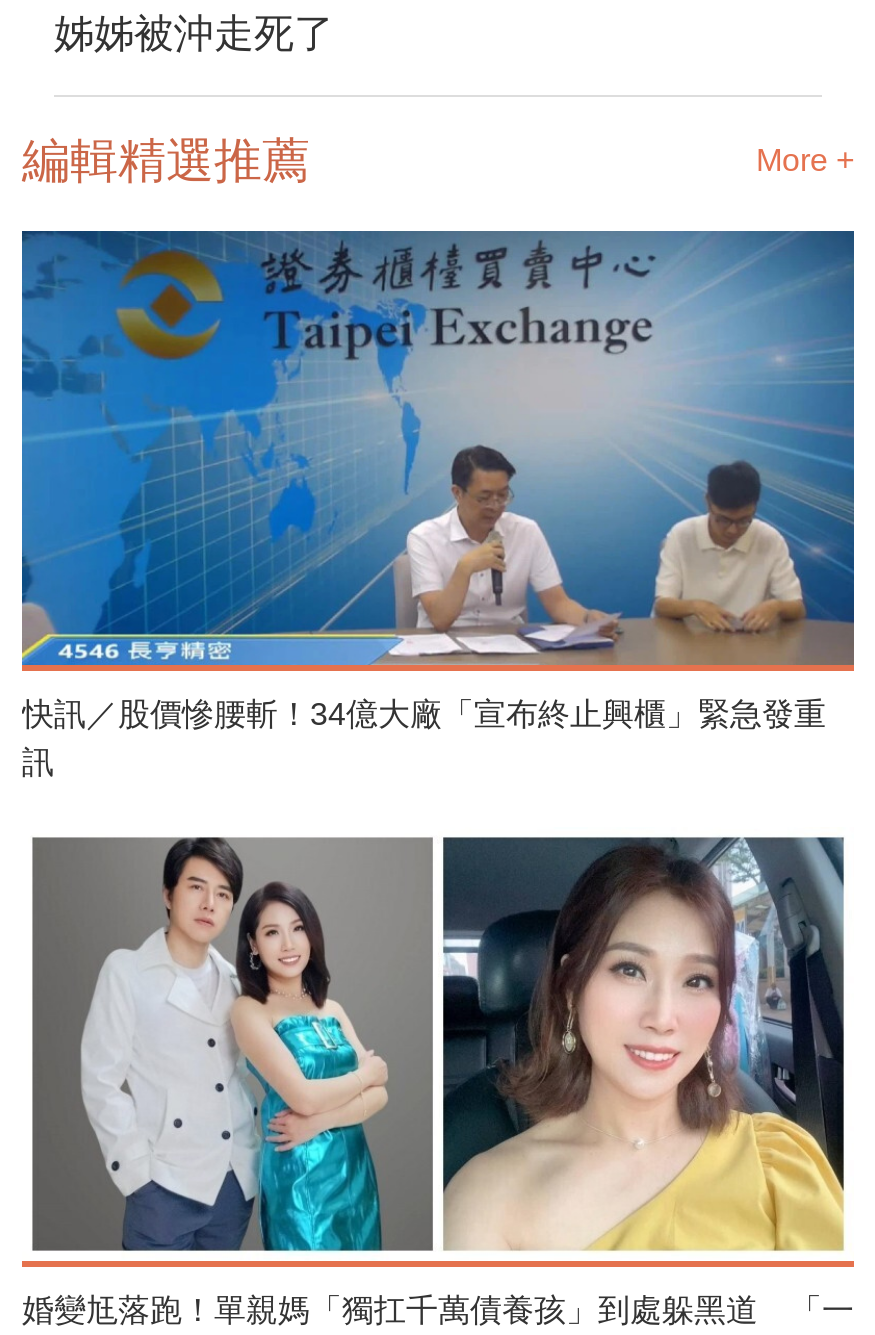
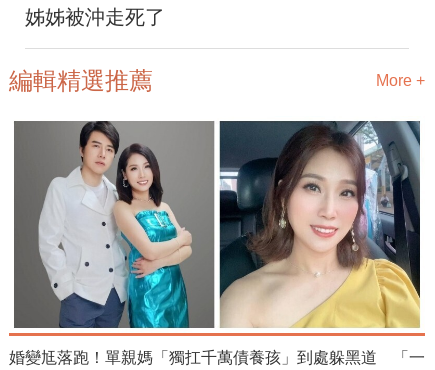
[20,229,856,779] [image] | 快訊／股價慘腰斬！34億大廠「宣布終止興櫃」緊急發重 | 訊 -> none

